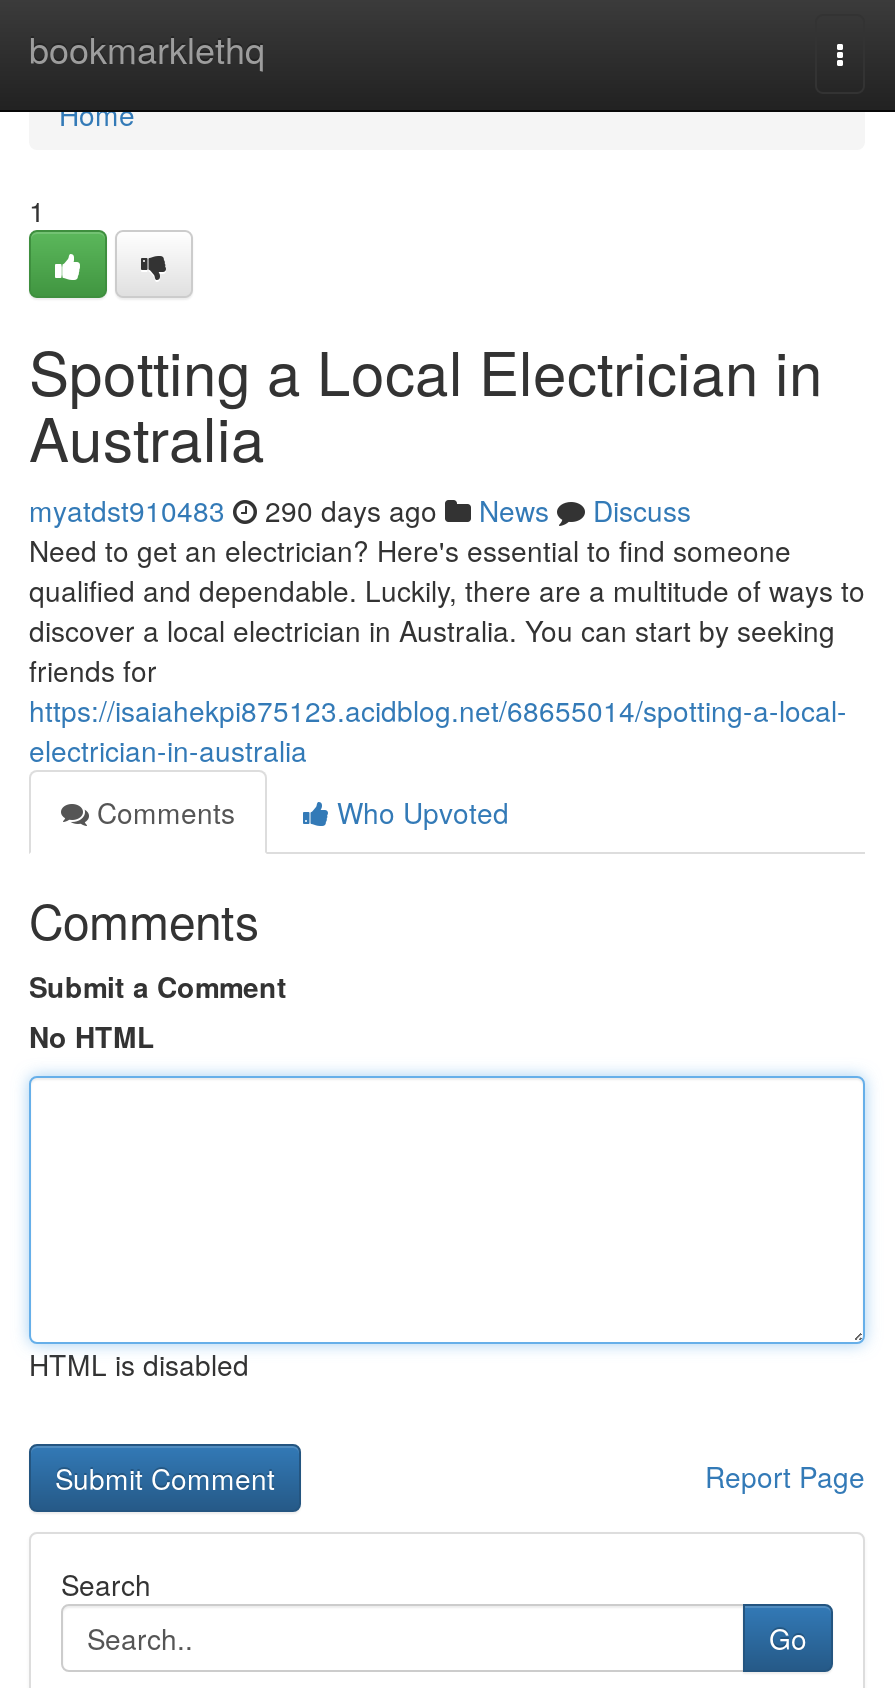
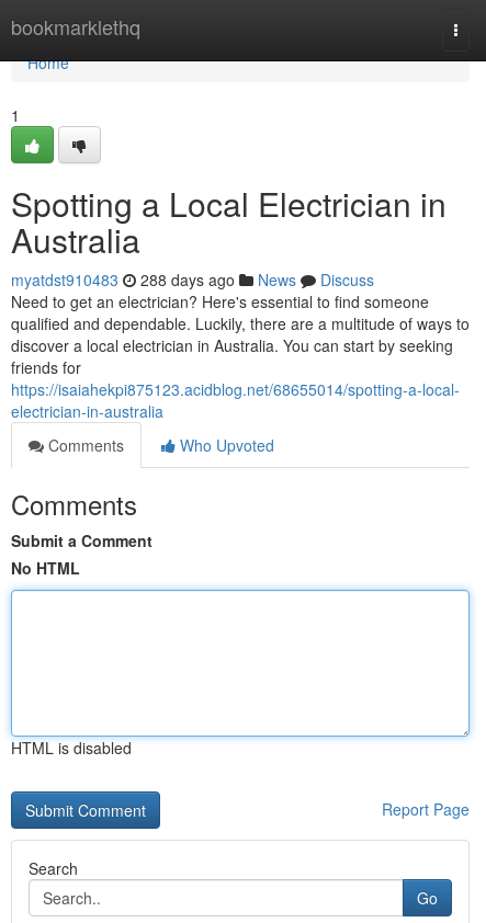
[29,490,691,530] myatdst910483 290 days ago News Discuss -> [11,269,374,290] myatdst910483 288 days ago News Discuss

